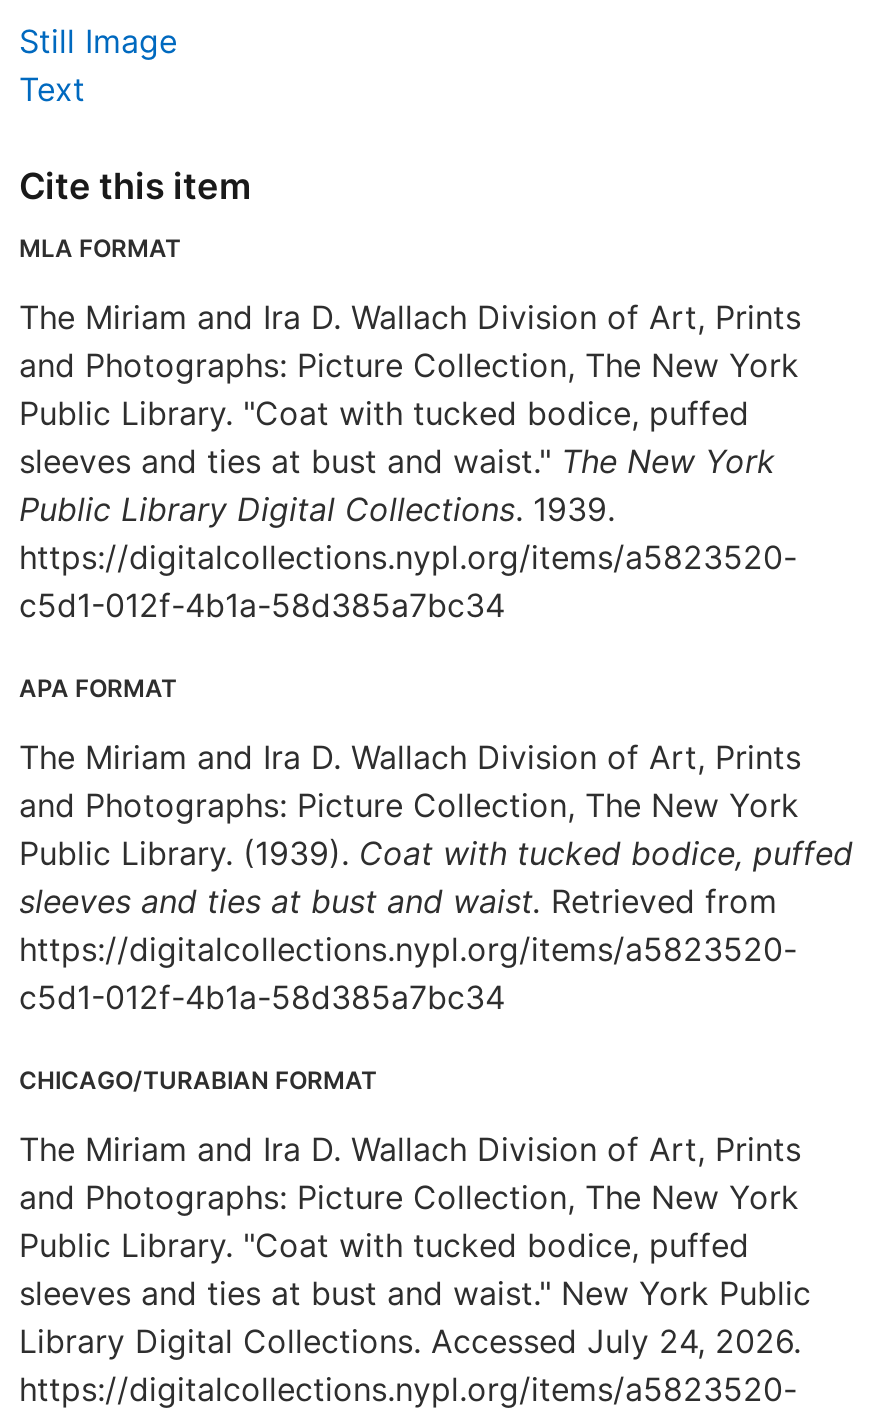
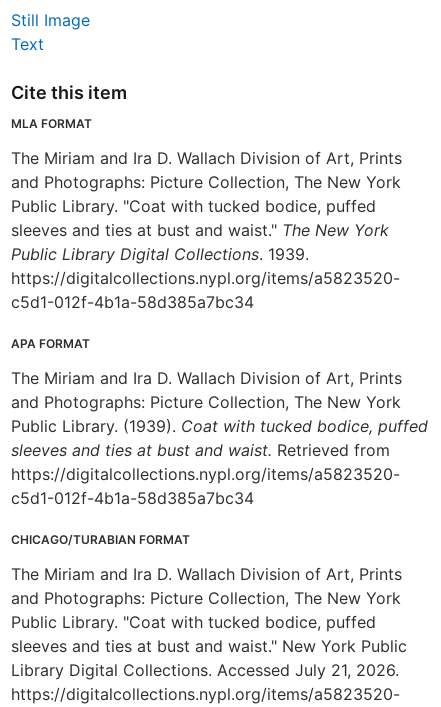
[19,1321,801,1361] Library Digital Collections. Accessed July 24, 2026. -> [11,660,399,680] Library Digital Collections. Accessed July 21, 2026.

